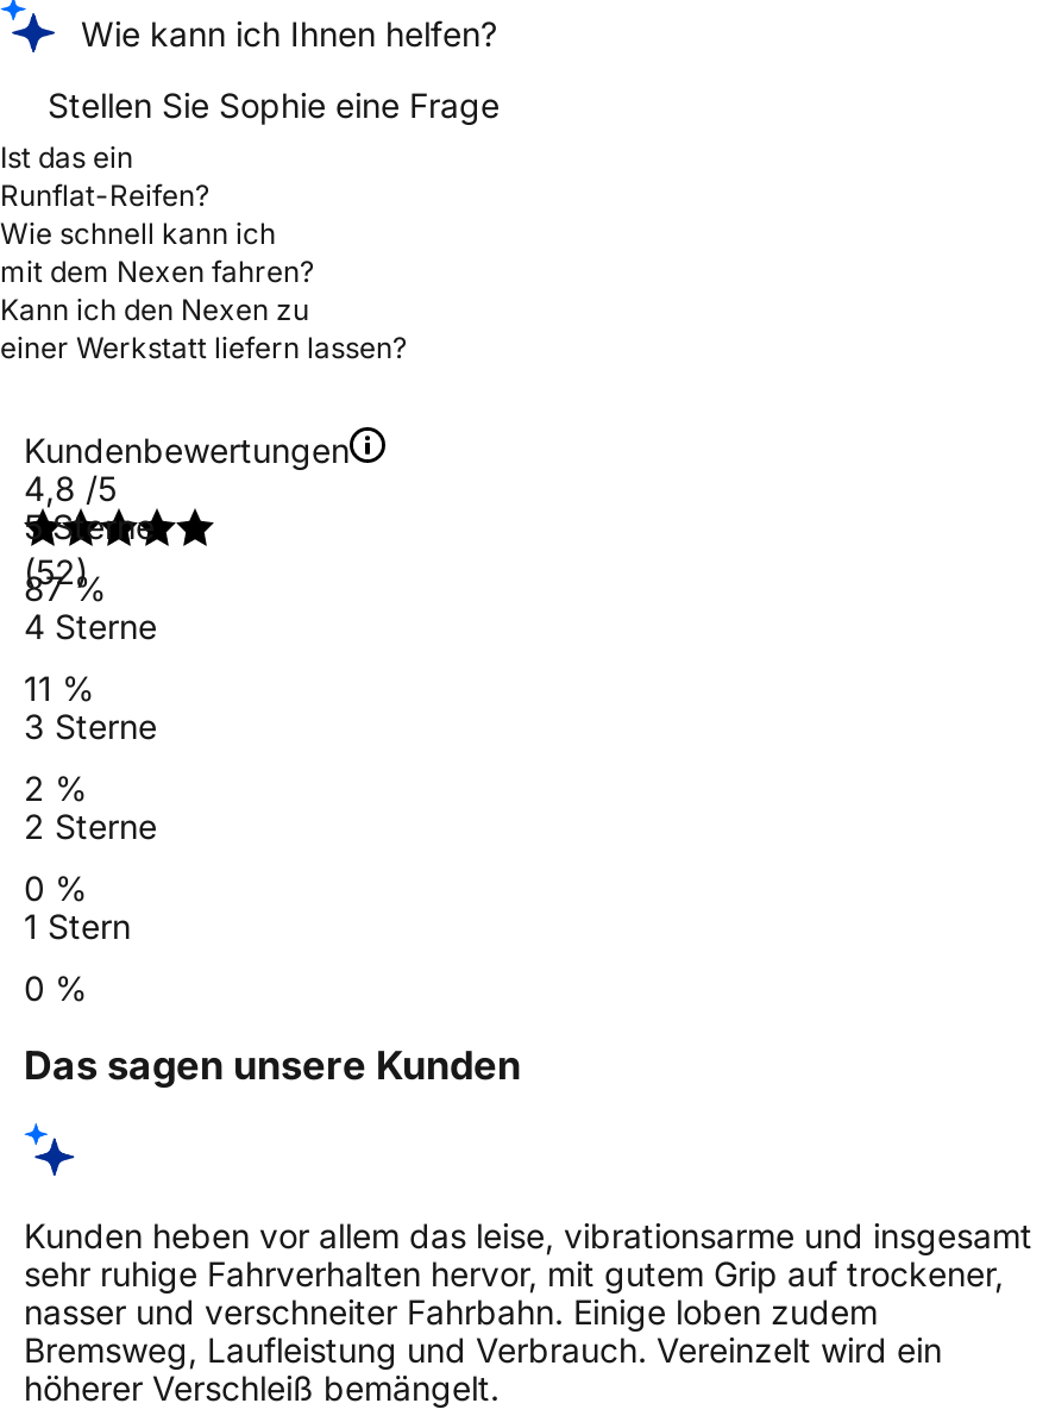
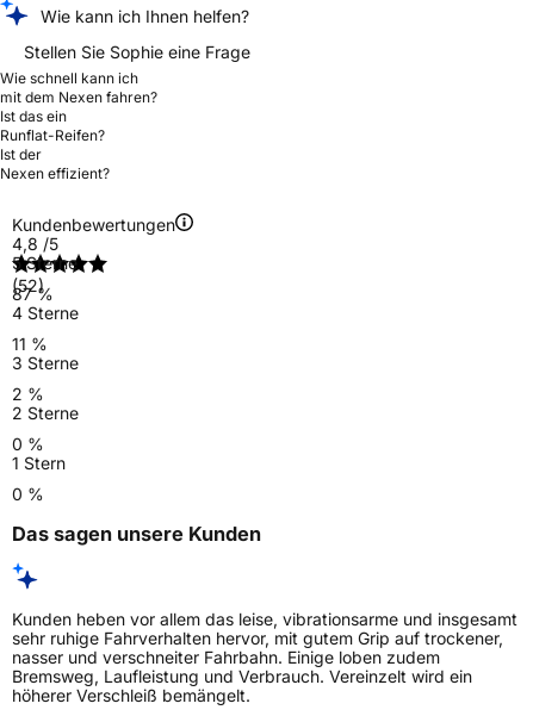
moved [0,139,209,213] -> [0,108,105,145]: Ist das ein | Runflat-Reifen?
moved [0,215,314,289] -> [0,69,157,106]: Wie schnell kann ich | mit dem Nexen fahren?
[0,291,407,365] Kann ich den Nexen zu | einer Werkstatt liefern lassen? -> [0,146,110,183] Ist der | Nexen effizient?

